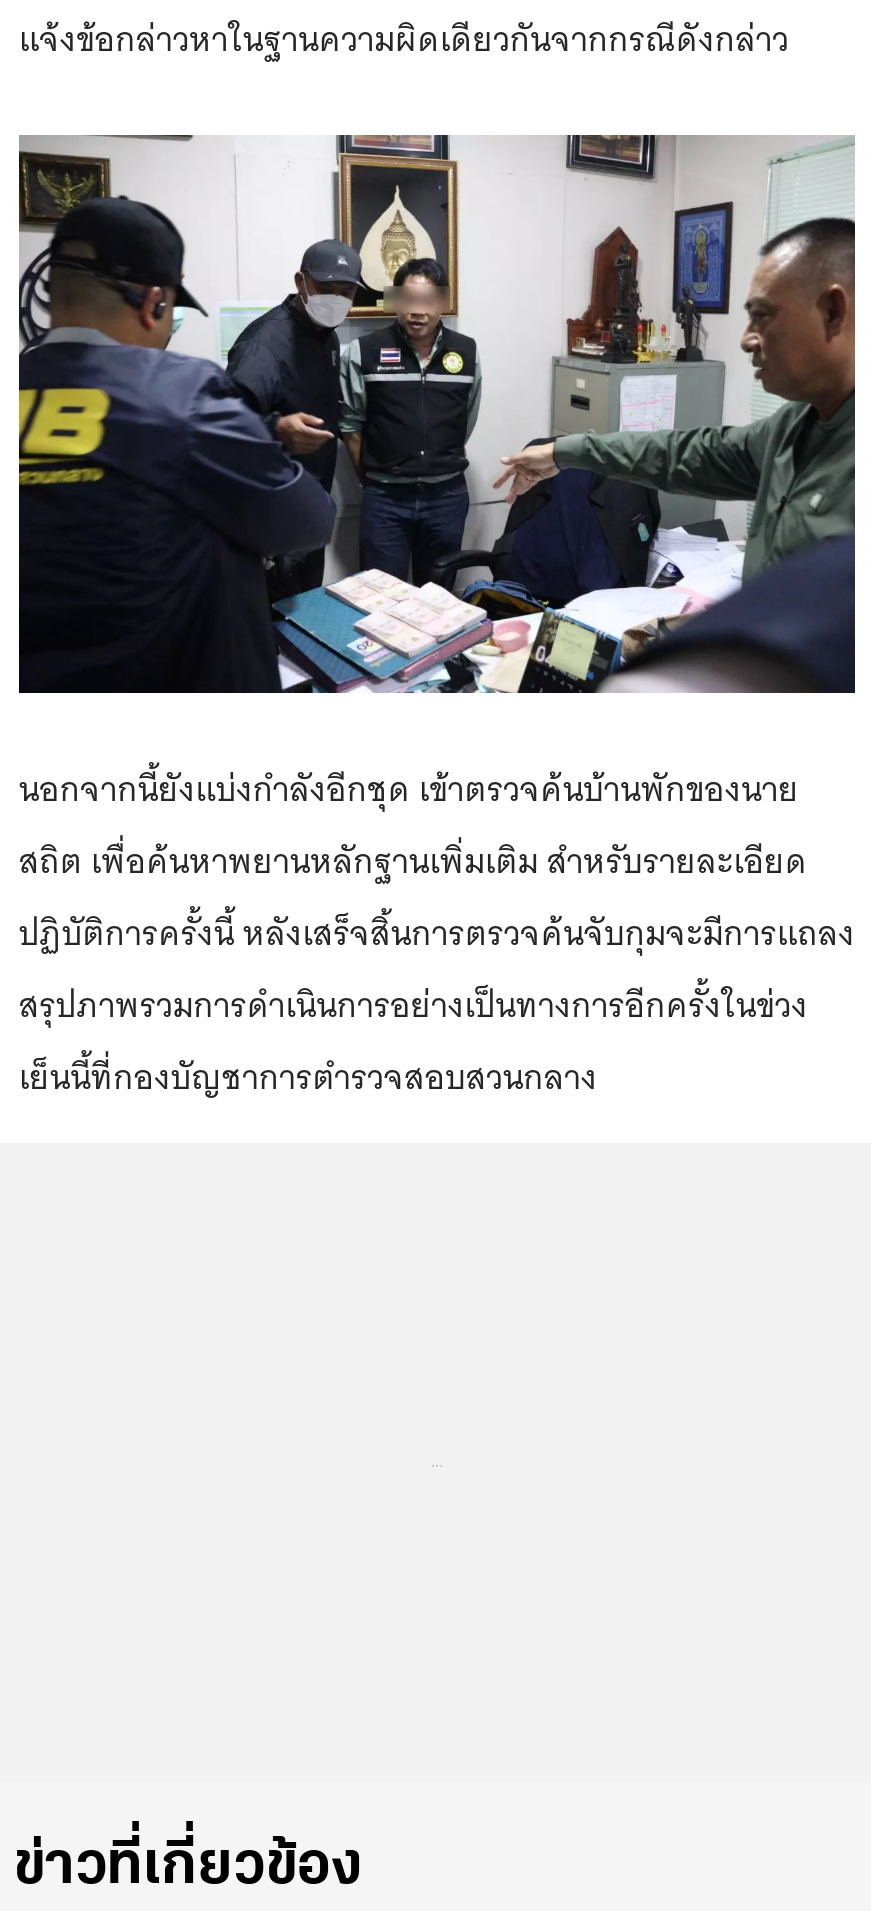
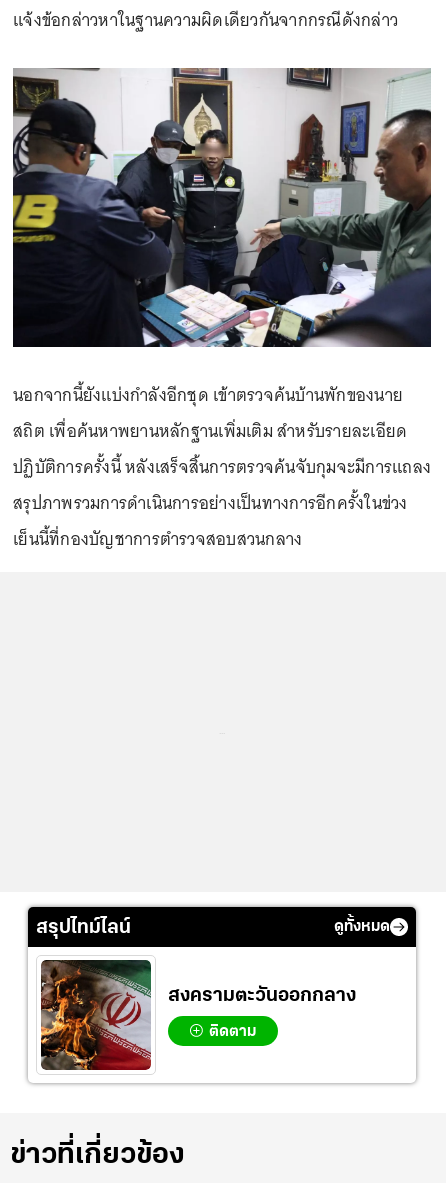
none -> [36,917,390,937] สรุปไทม์ไลน์ | ดูทั้งหมด
none -> [40,959,356,1071] [image] | สงครามตะวันออกกลาง | ติดตาม

